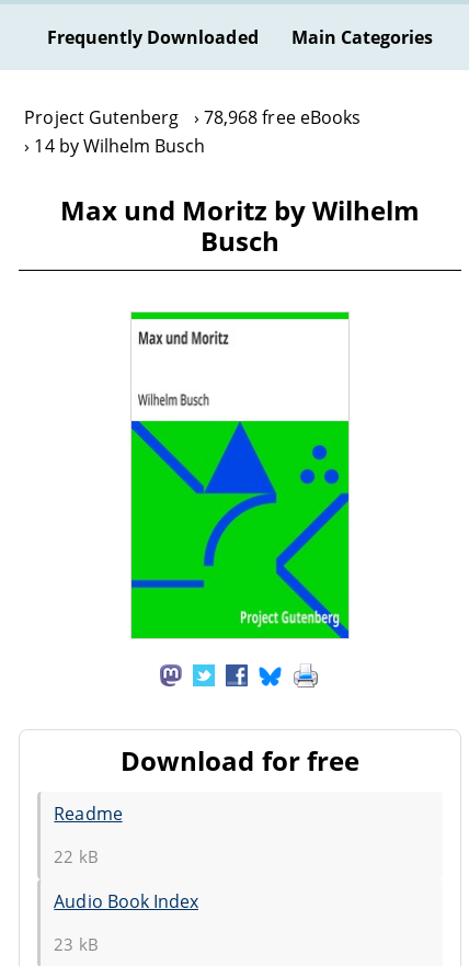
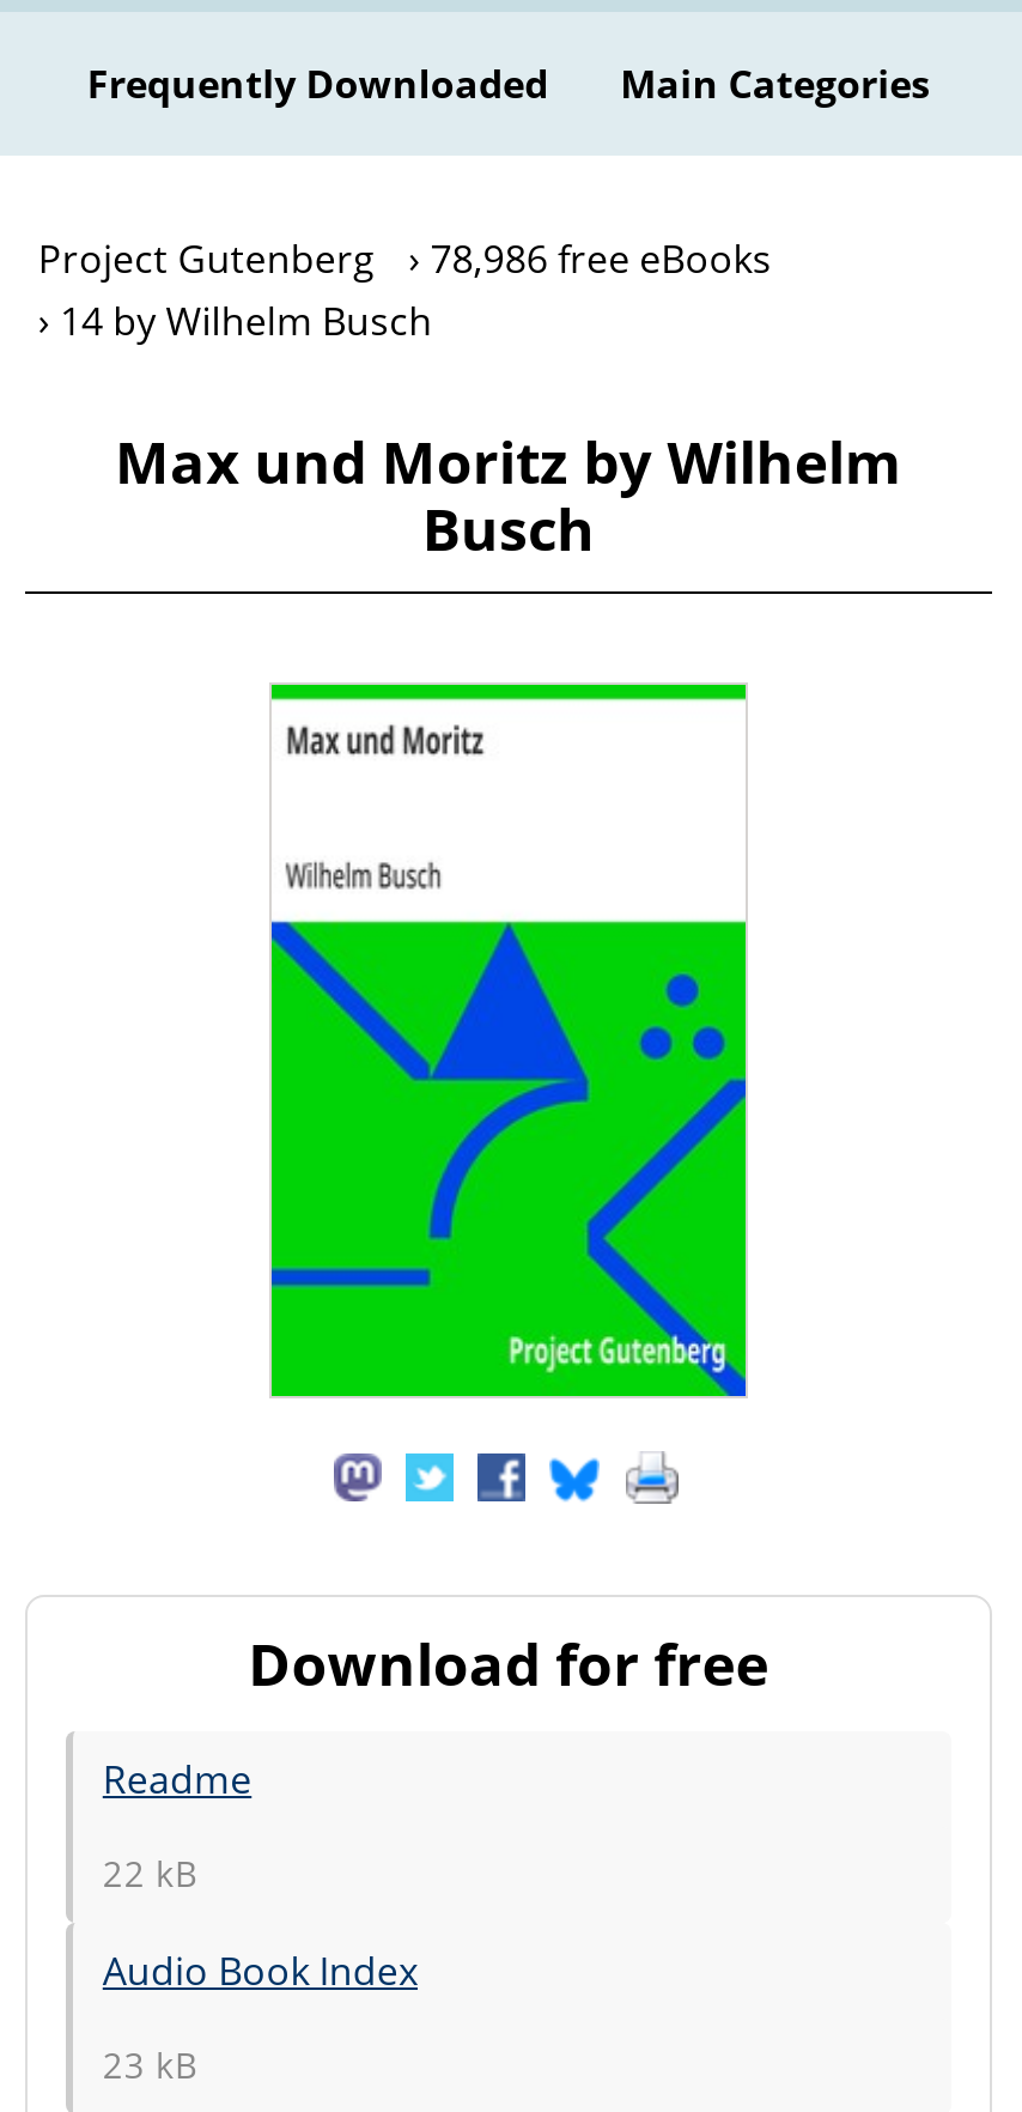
[25,105,360,129] Project Gutenberg 78,968 free eBooks -> [38,232,772,285] Project Gutenberg 78,986 free eBooks

